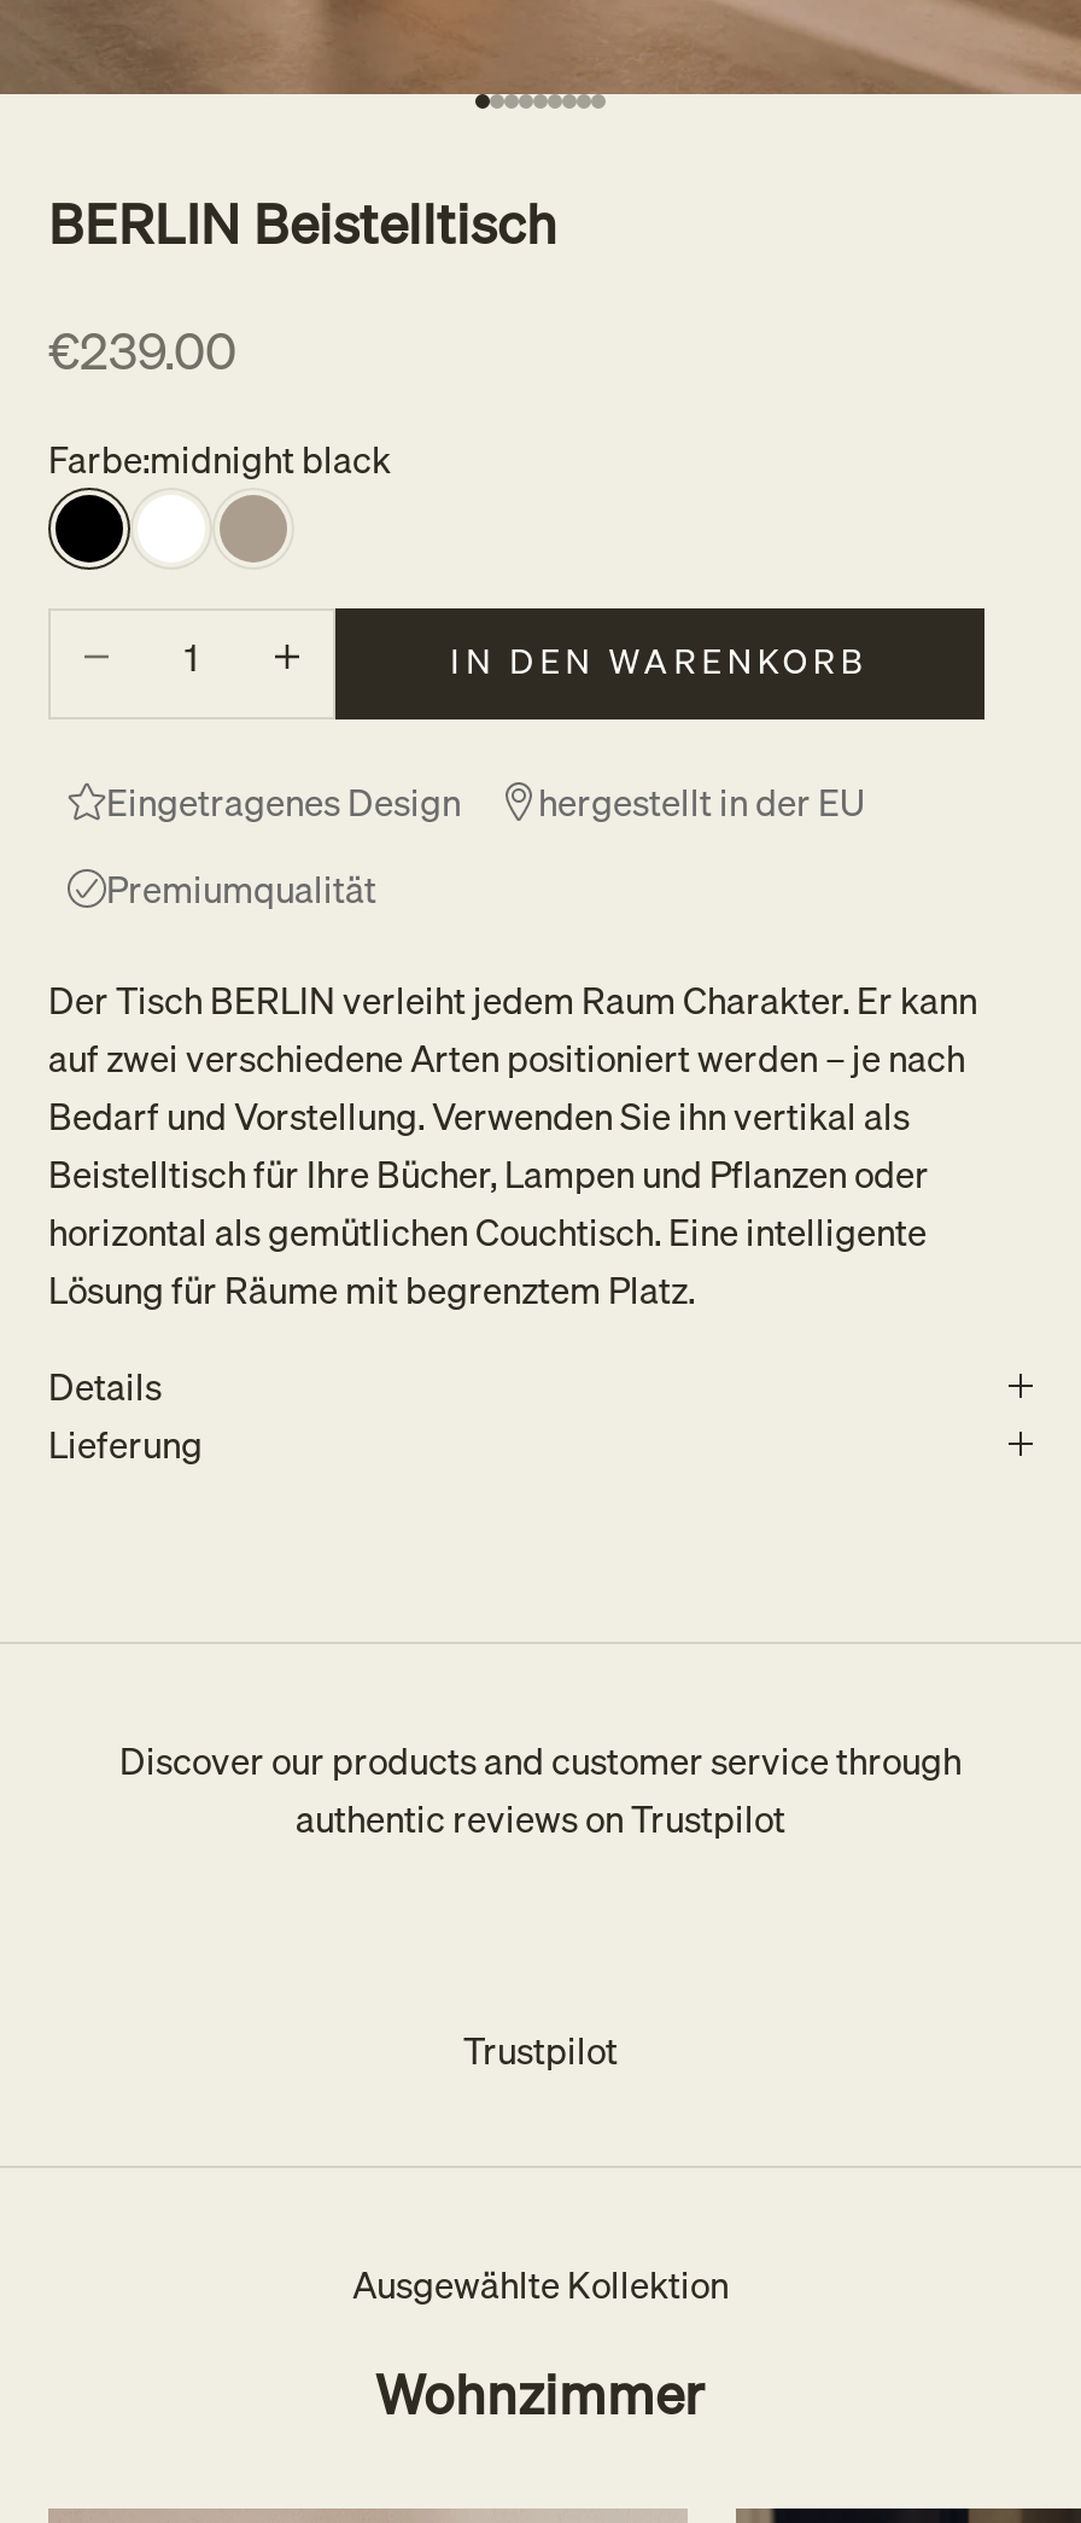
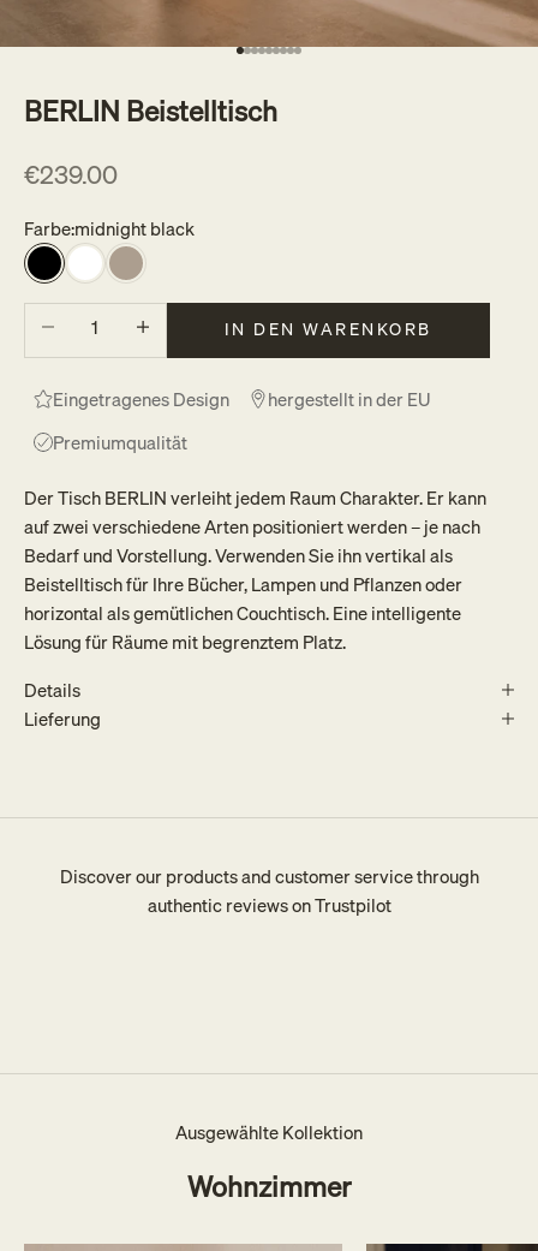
[463,2020,618,2078] Trustpilot -> none

